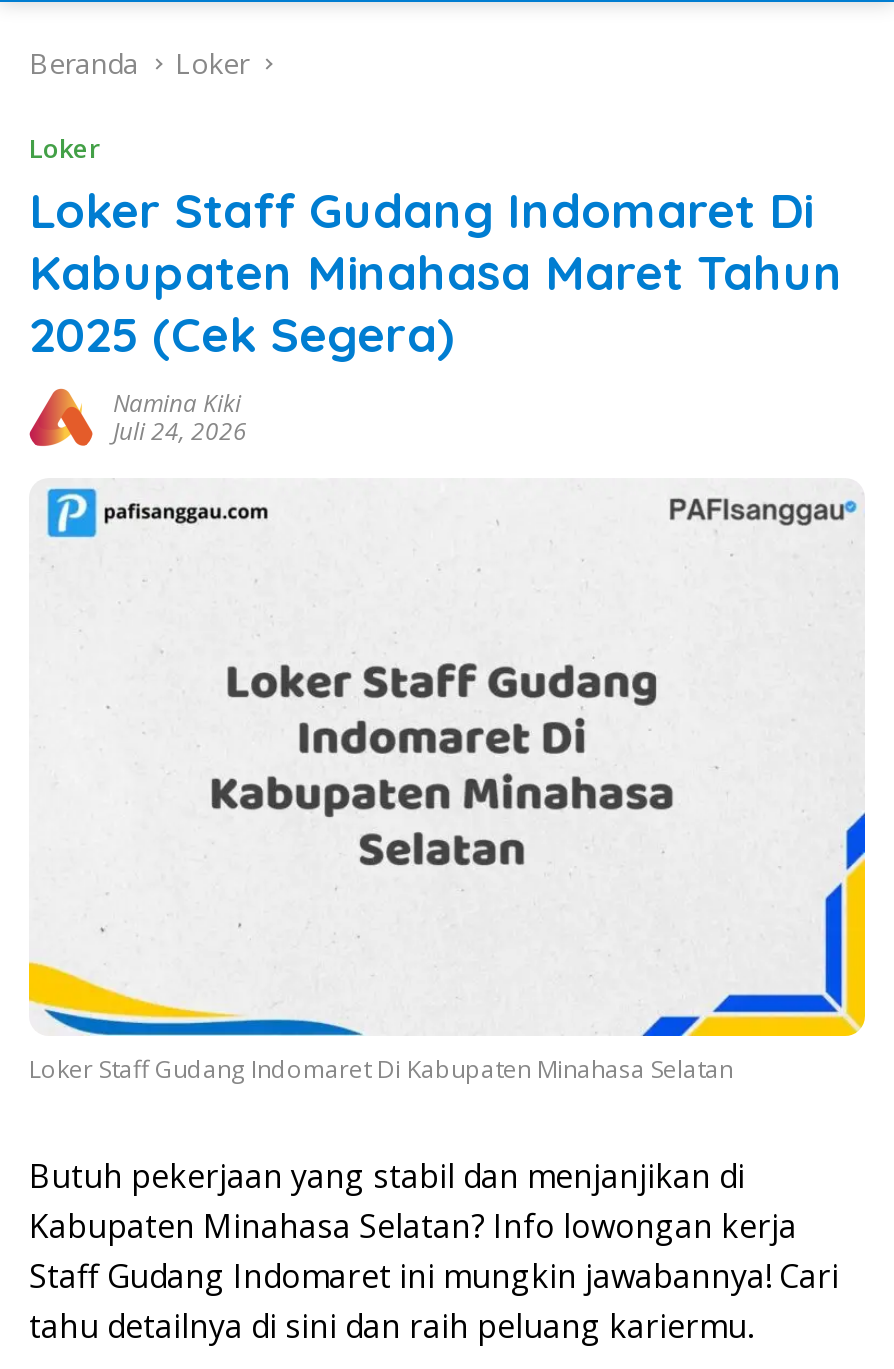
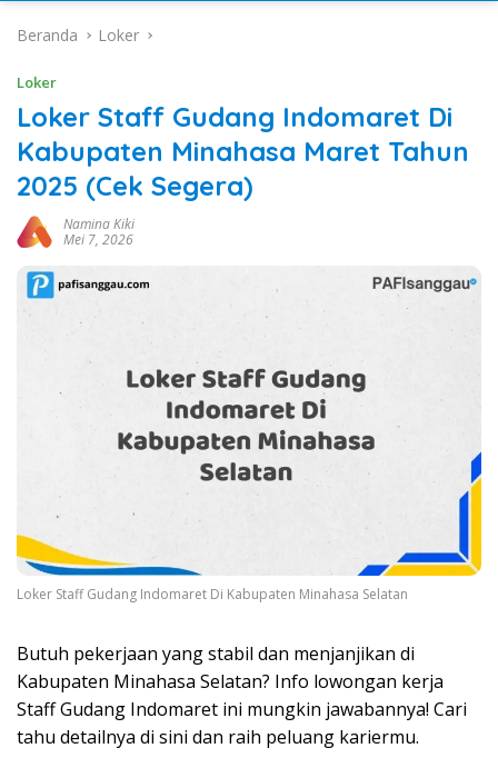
[113,414,247,448] Juli 24, 2026 -> [63,230,133,249] Mei 7, 2026

